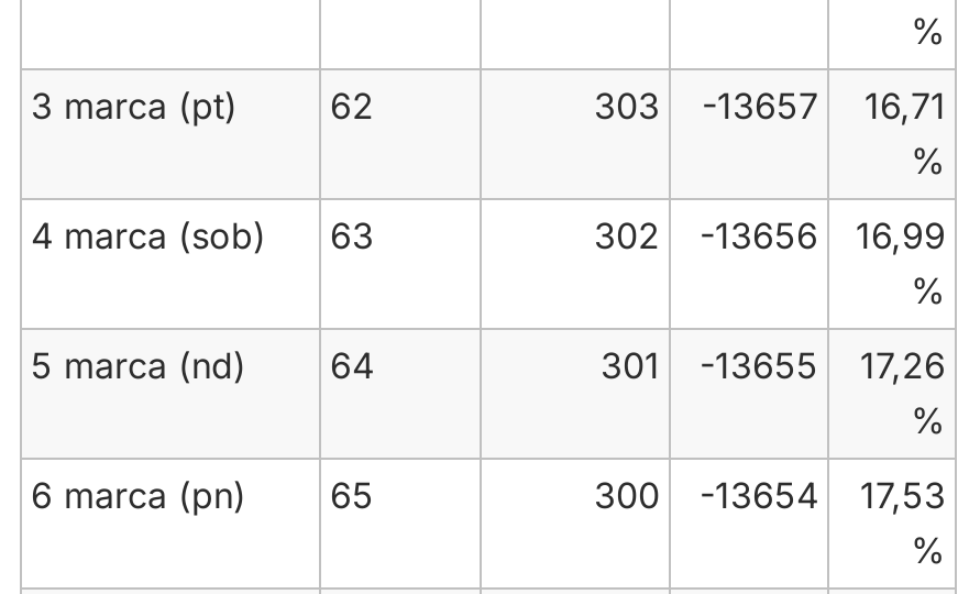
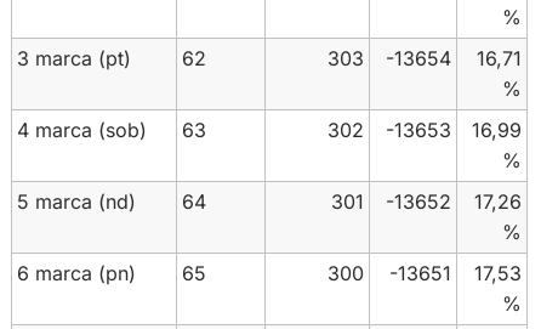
[594,84,946,128] 303 -13657 16,71 -> [328,46,522,70] 303 -13654 16,71
[594,213,946,257] 302 -13656 16,99 -> [328,118,522,142] 302 -13653 16,99
[601,343,946,387] 301 -13655 17,26 -> [331,189,522,214] 301 -13652 17,26
[594,473,946,517] 300 -13654 17,53 -> [328,261,522,285] 300 -13651 17,53

